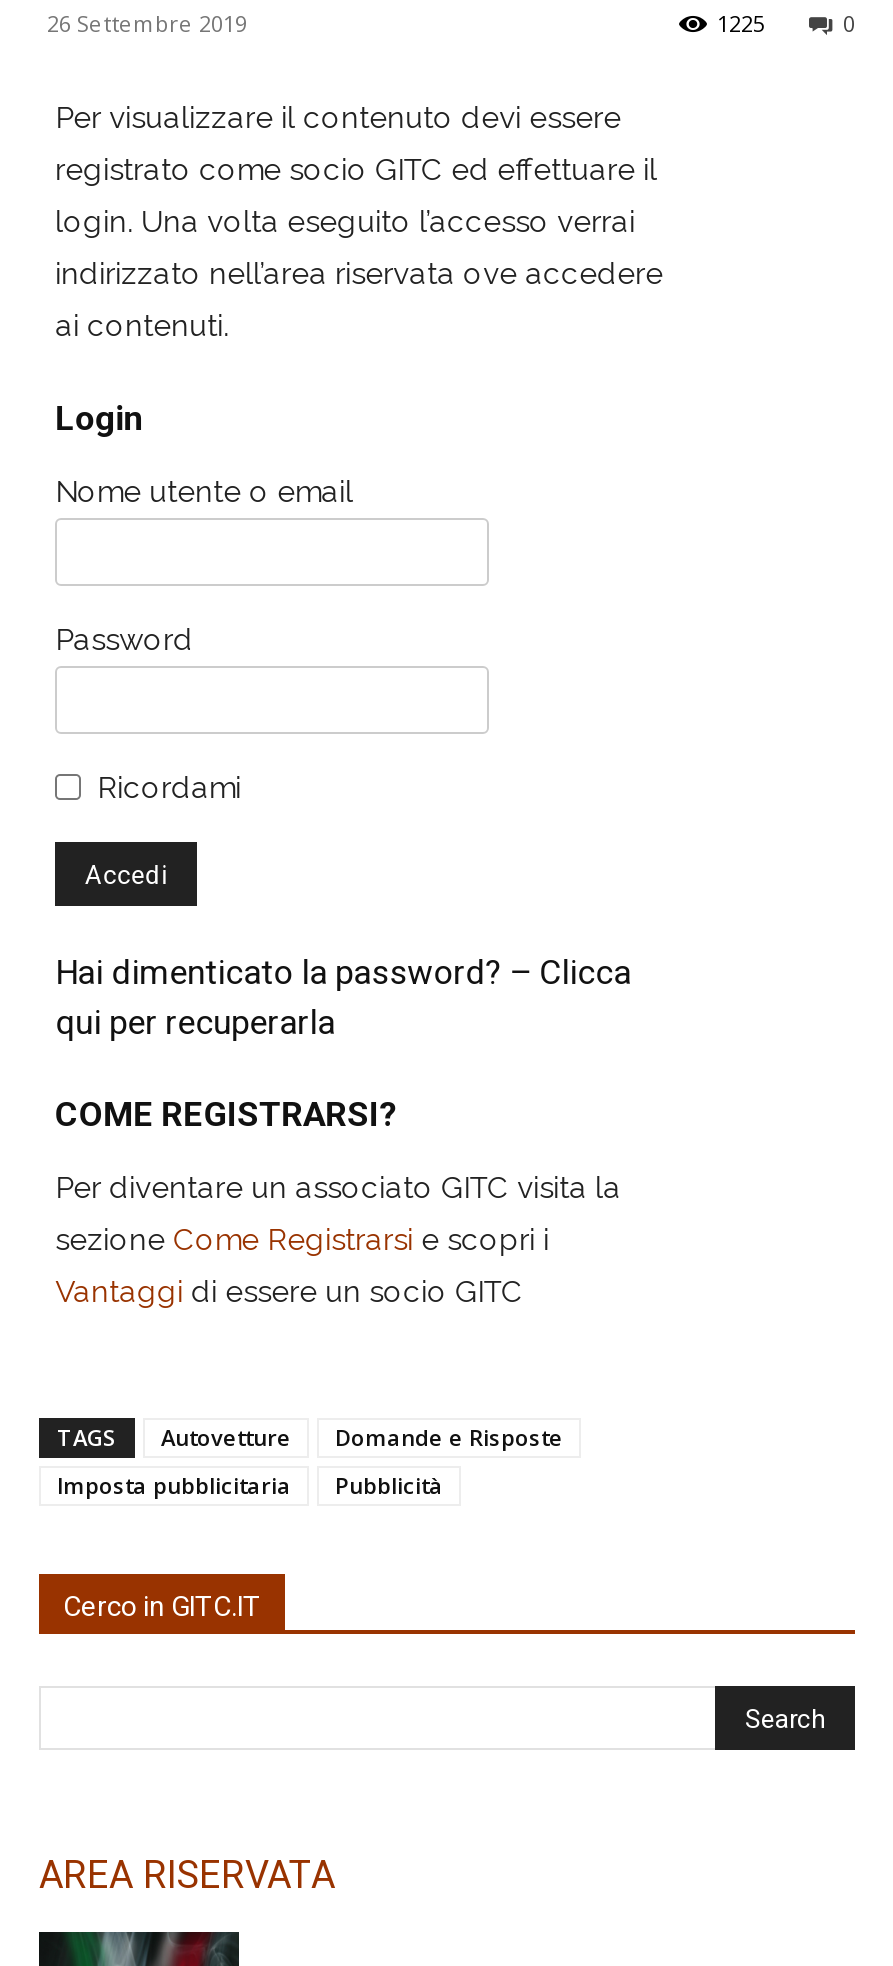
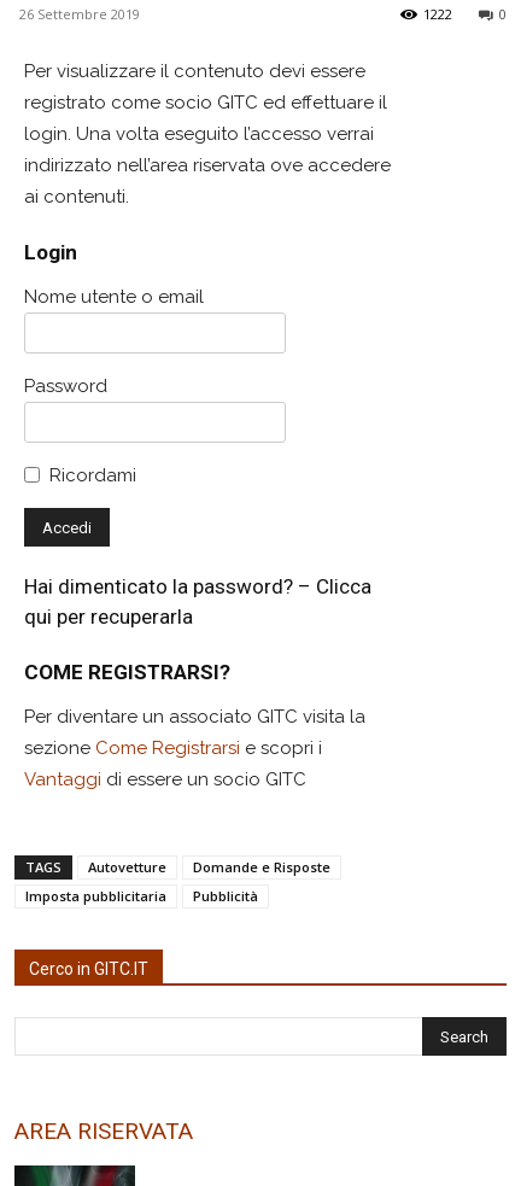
[717,9,765,39] 1225 -> [423,5,452,24] 1222

